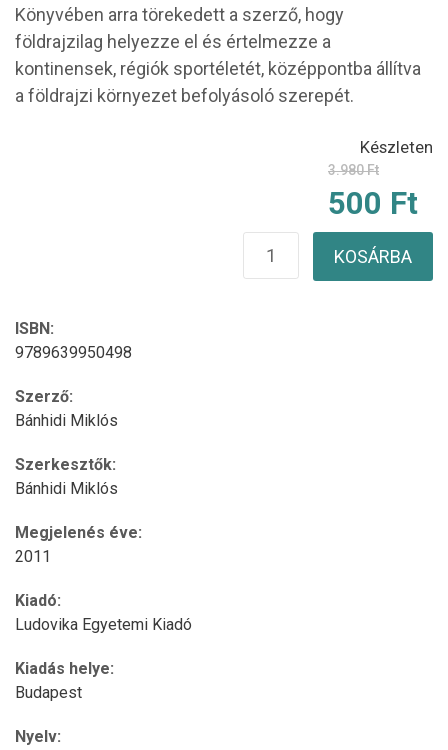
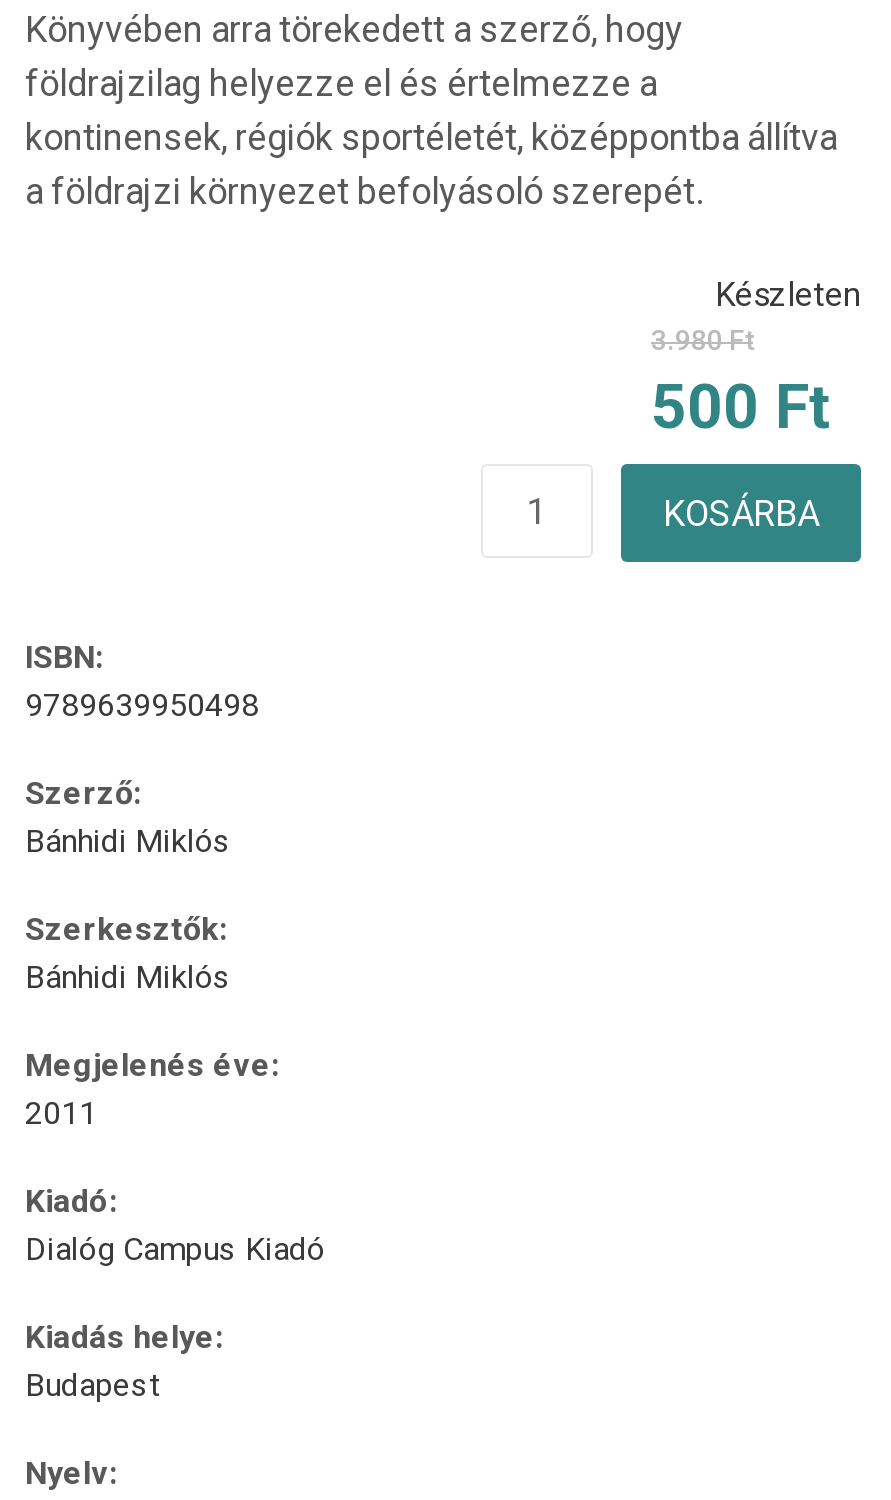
[15,615,192,634] Ludovika Egyetemi Kiadó -> [25,1231,325,1269] Dialóg Campus Kiadó

